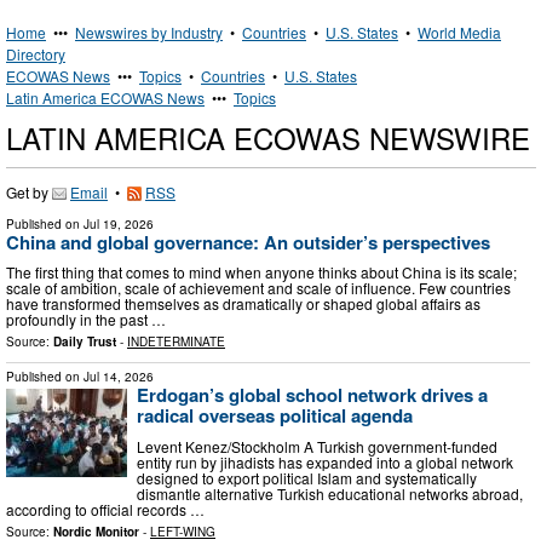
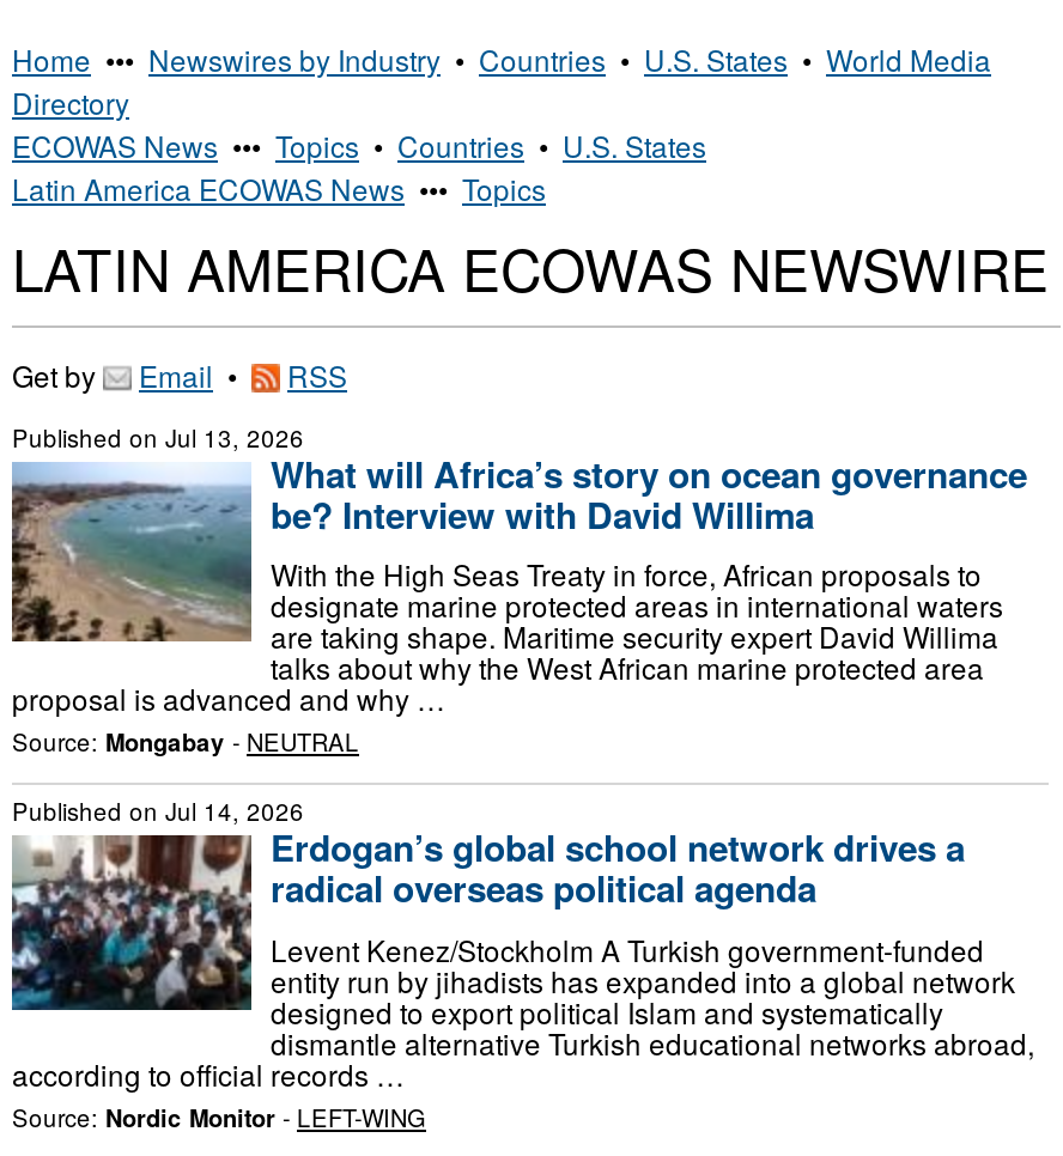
[6,215,517,350] Published on Jul 19, 2026 | China and global governance: An outsider’s perspectives | The first thing that comes to mind when anyone thinks about China is its scale; | scale of ambition, scale of achievement and scale of influence. Few countries | have transformed themselves as dramatically or shaped global affairs as | profoundly in the past … | Source: Daily Trust - INDETERMINATE -> [12,420,1027,759] Published on Jul 13, 2026 | What will Africa’s story on ocean governance | be? Interview with David Willima | With the High Seas Treaty in force, African proposals to | designate marine protected areas in international waters | are taking shape. Maritime security expert David Willima | talks about why the West African marine protected area | proposal is advanced and why … | Source: Mongabay - NEUTRAL

